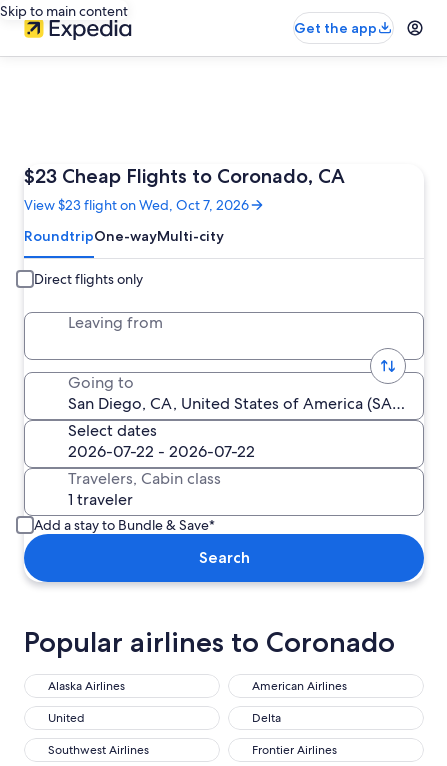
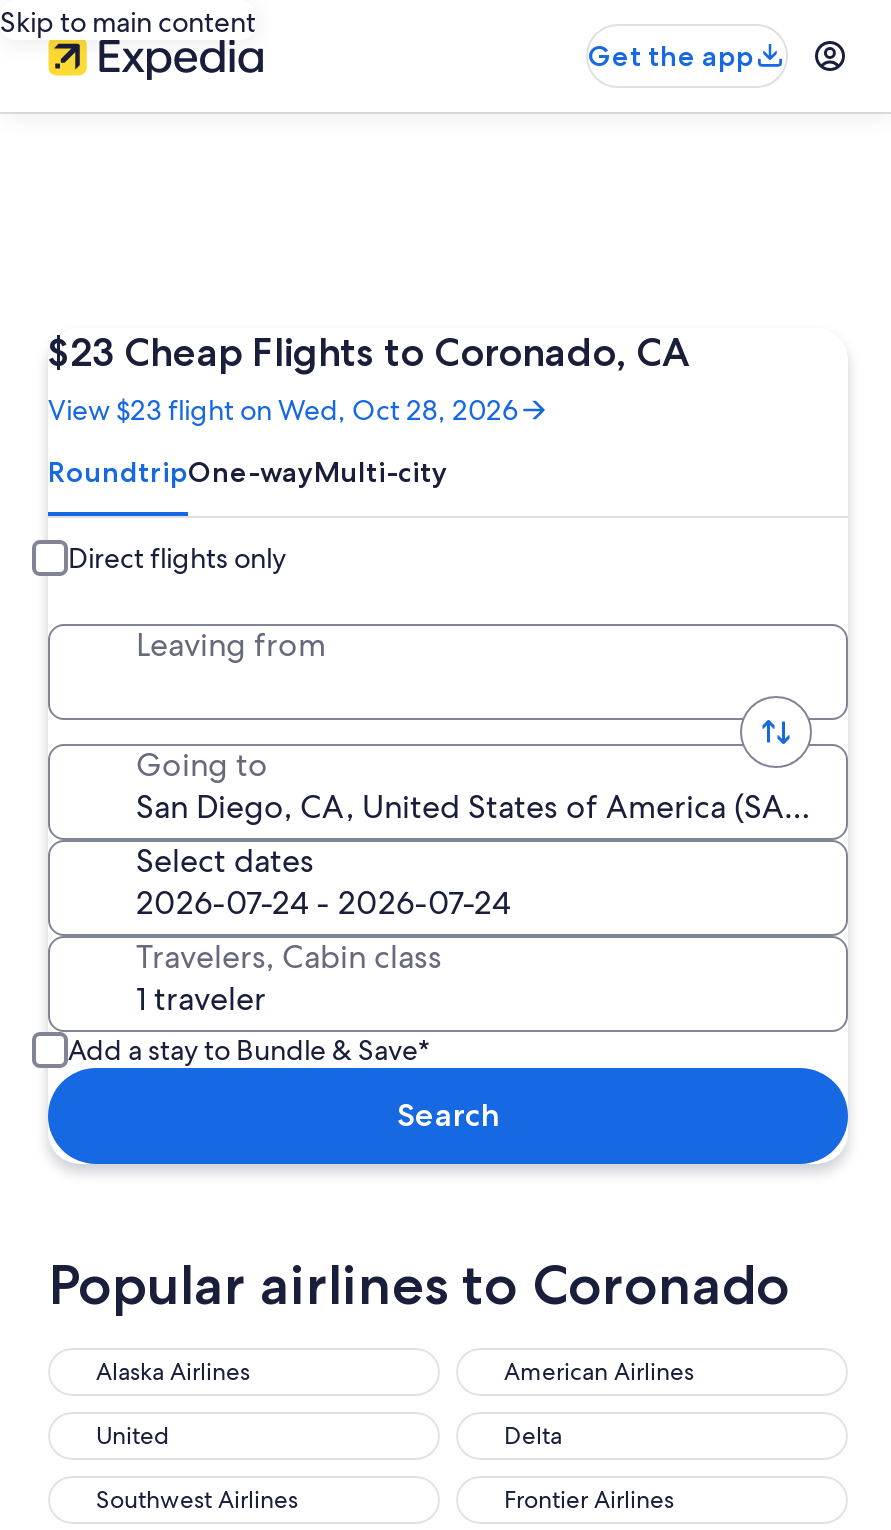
[24,196,249,214] View $23 flight on Wed, Oct 7, 2026 -> [48,392,518,428] View $23 flight on Wed, Oct 28, 2026

